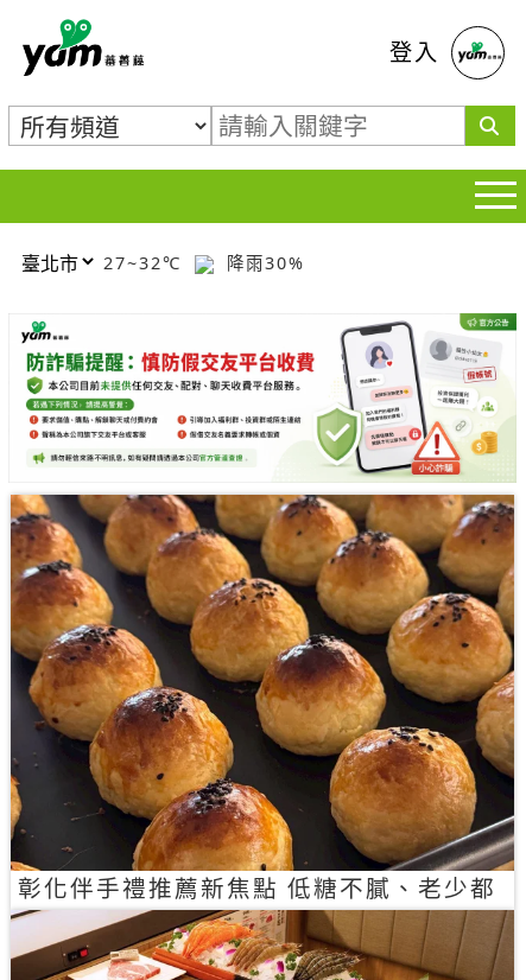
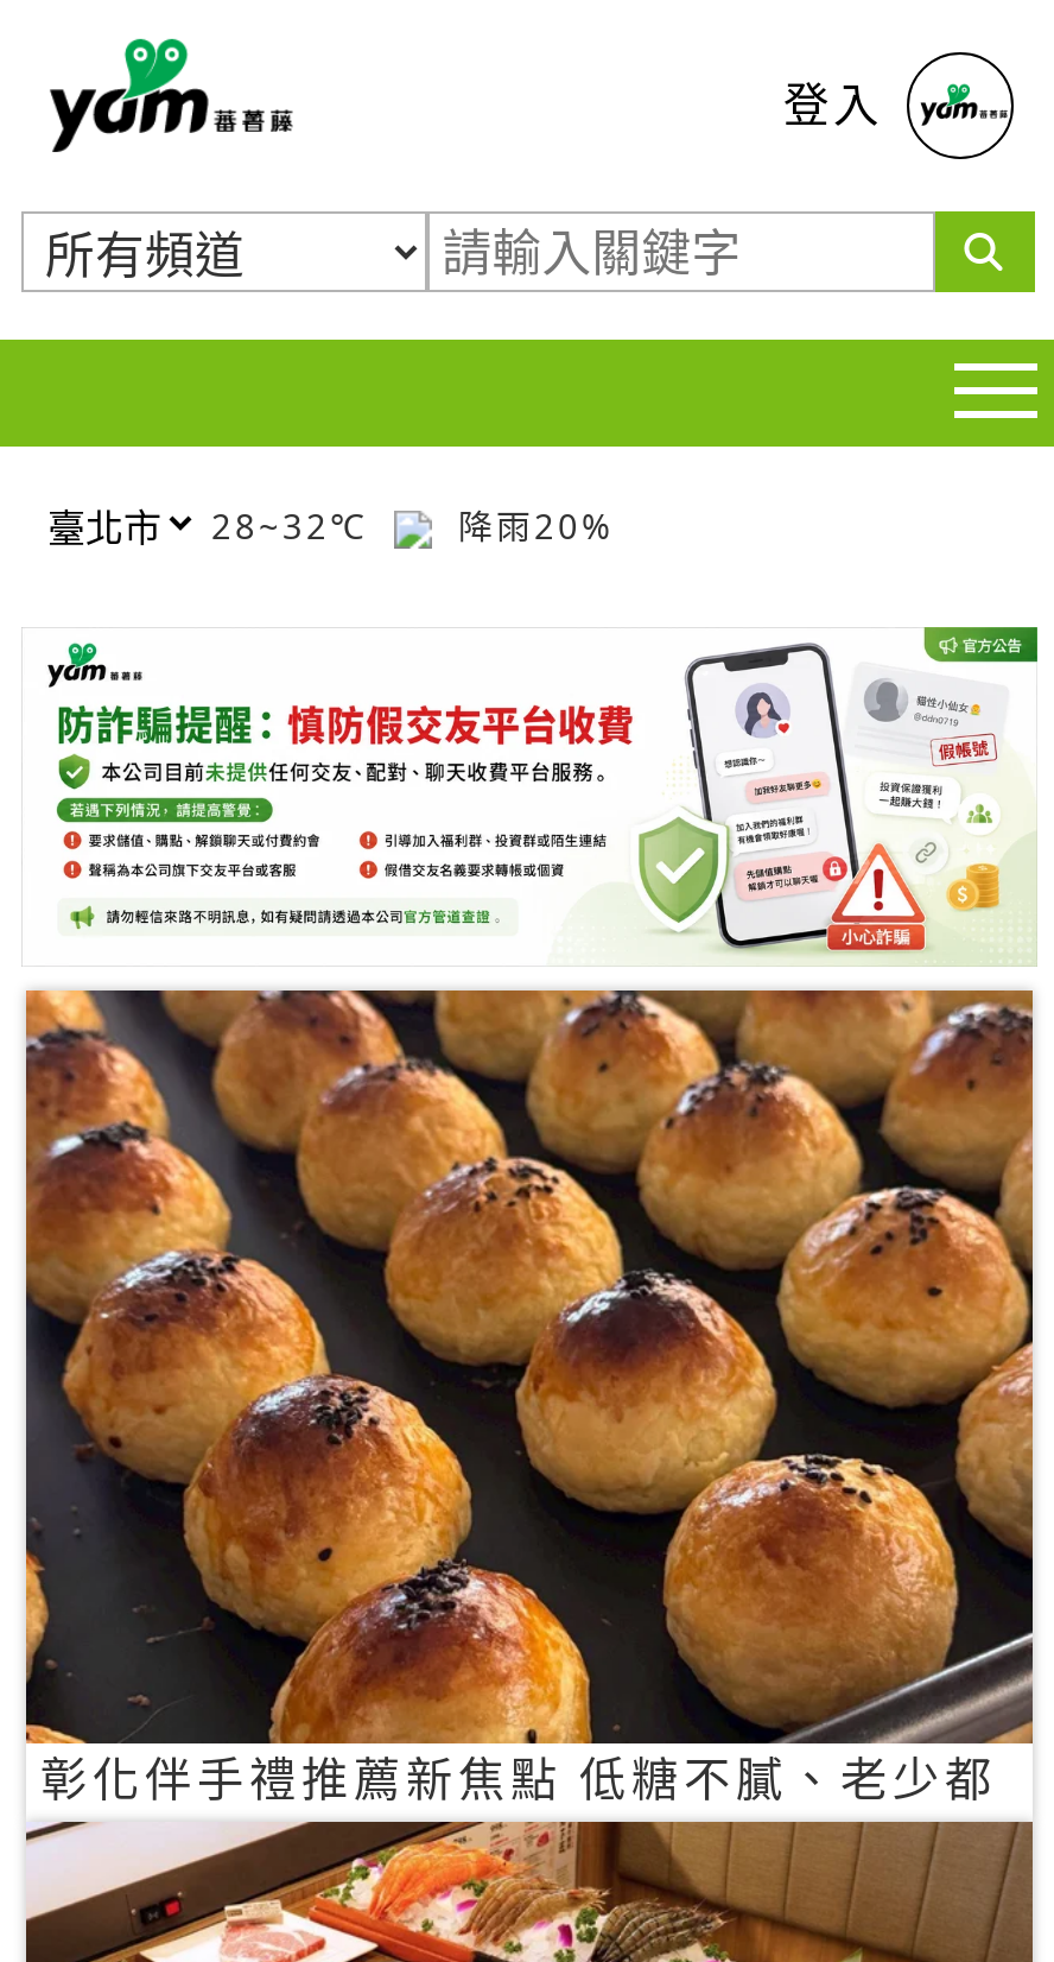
[103,251,189,273] 27~32℃ -> [211,502,382,548] 28~32℃
[220,251,305,273] 降雨30% -> [444,502,615,548] 降雨20%

